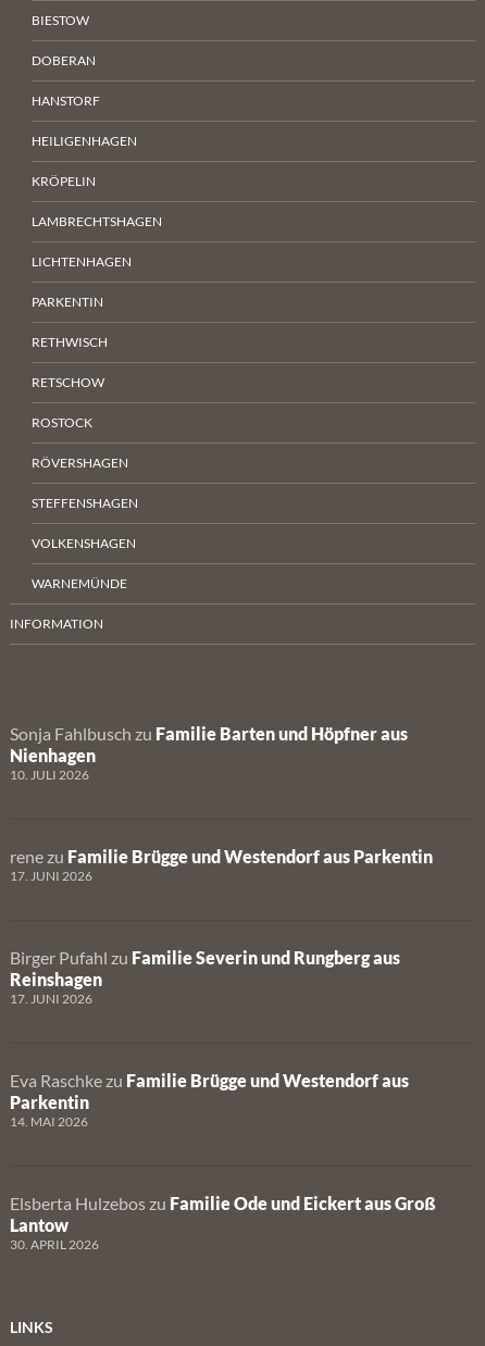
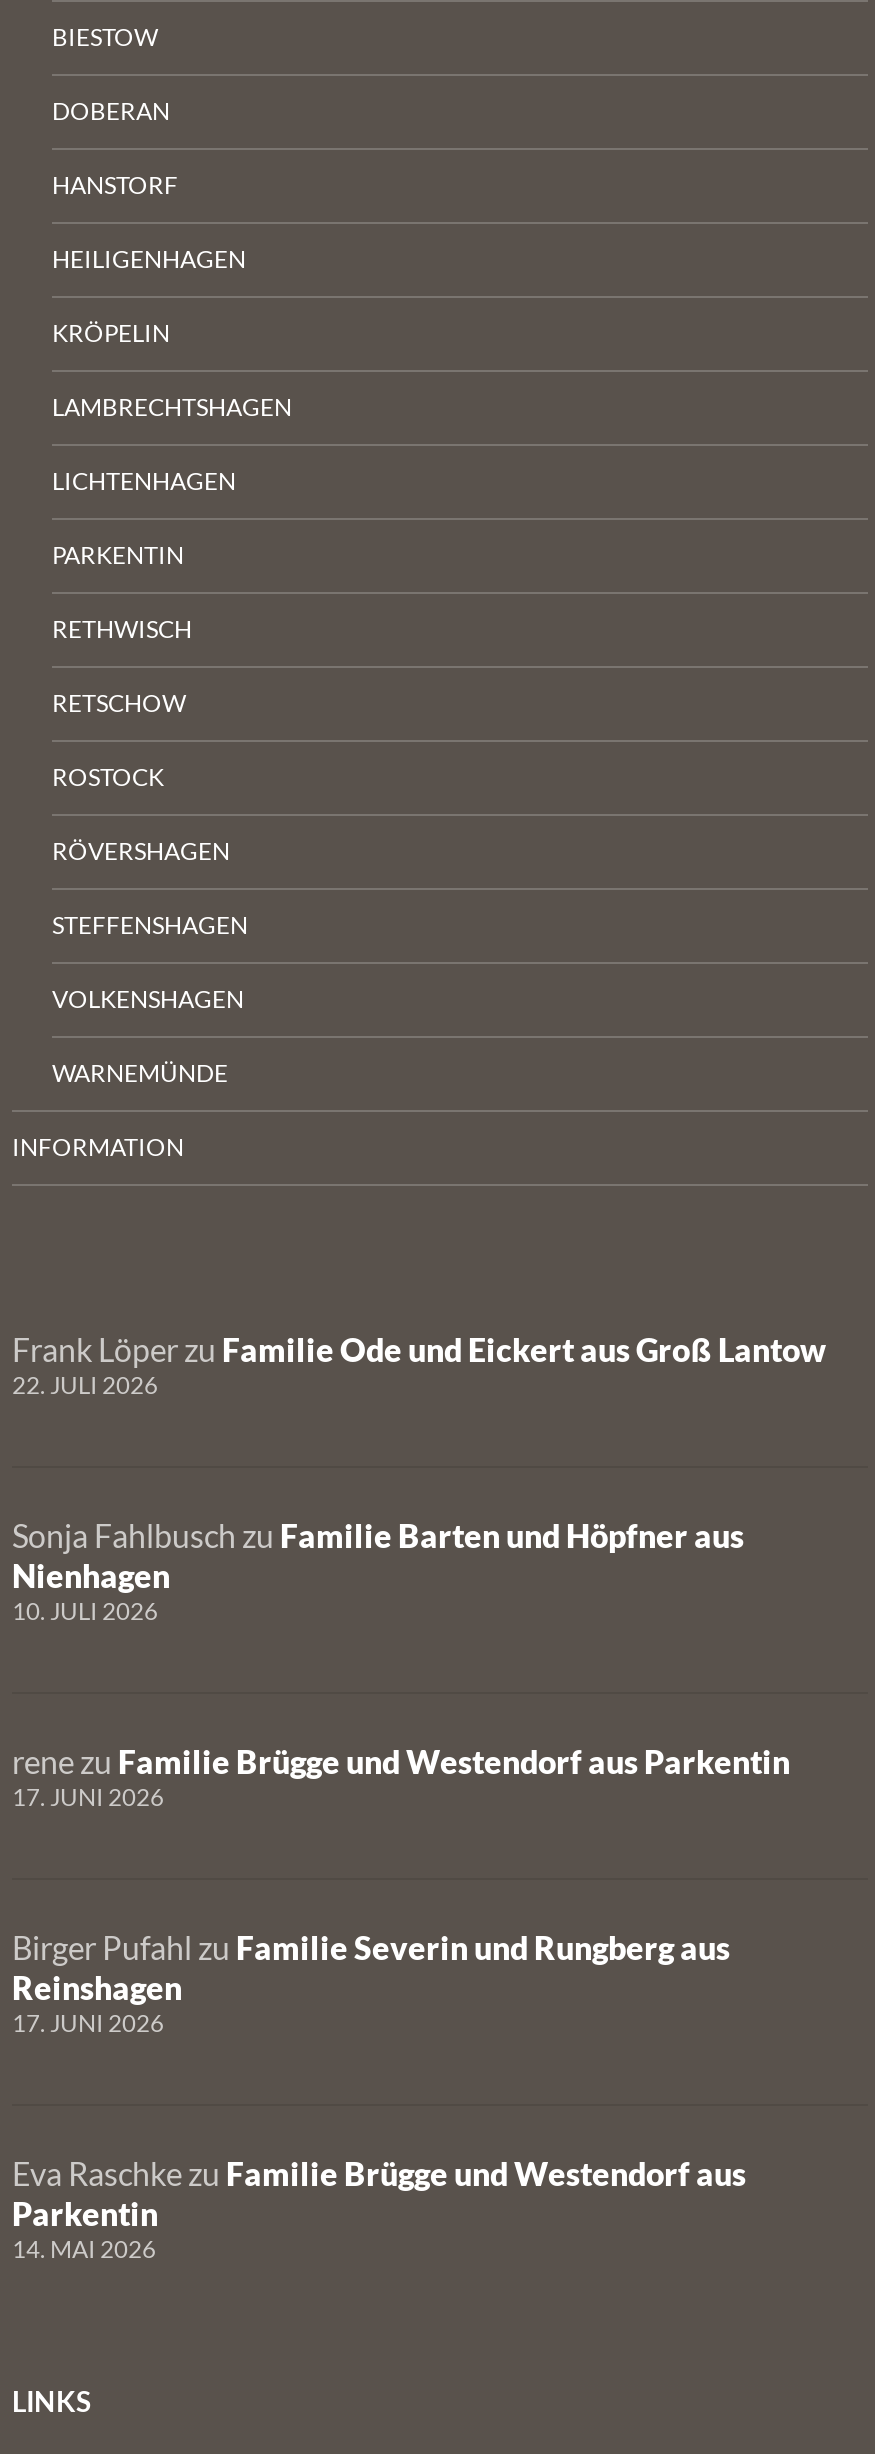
none -> [12,1330,826,1400] Frank Löper zu Familie Ode und Eickert aus Groß Lantow | 22. JULI 2026
moved [10,723,433,1130] -> [12,1516,790,2264]: Sonja Fahlbusch zu Familie Barten und Höpfner aus | Nienhagen | 10. JULI 2026 | ... | Parkentin | 14. MAI 2026
[10,1193,436,1252] Elsberta Hulzebos zu Familie Ode und Eickert aus Groß | Lantow | 30. APRIL 2026 -> none

